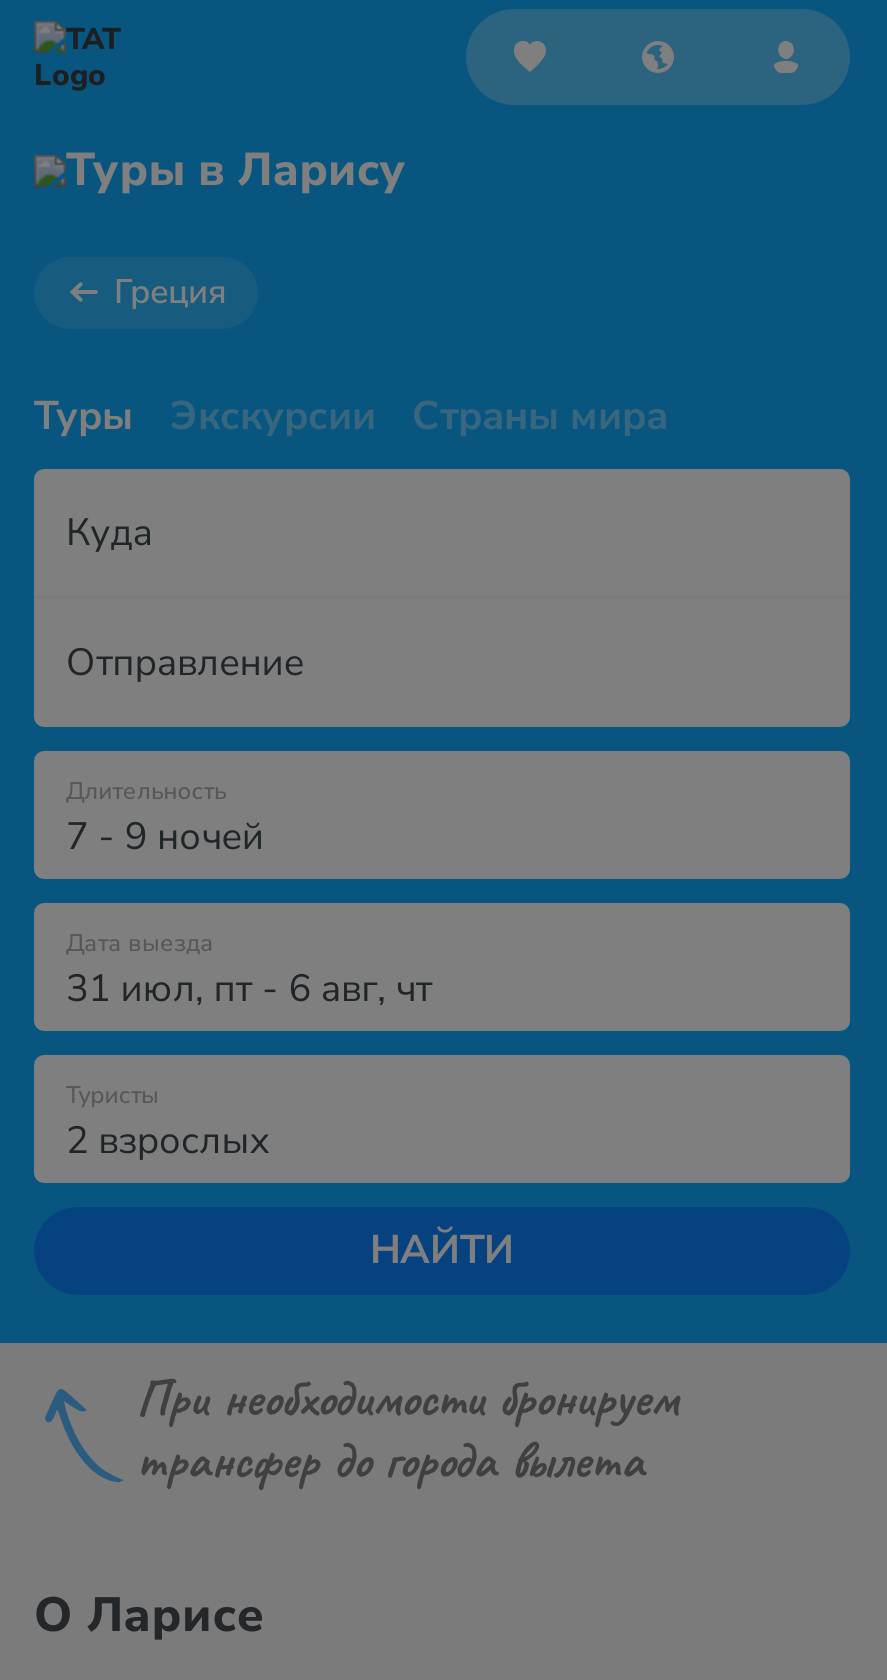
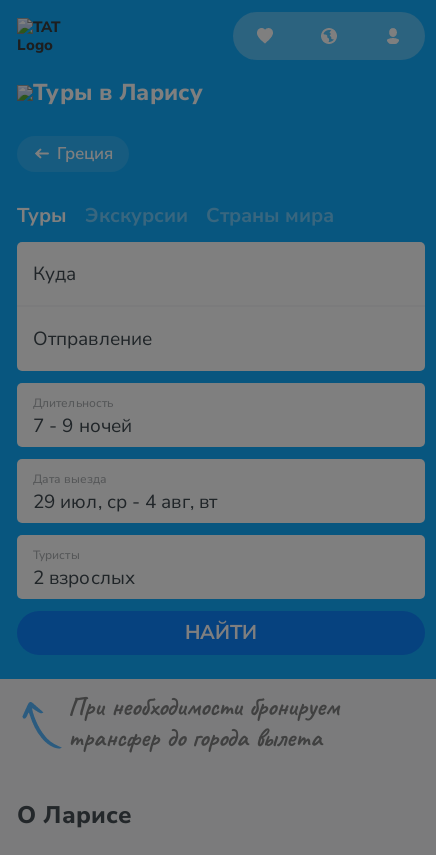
[66,963,432,1015] 31 июл, пт - 6 авг, чт -> [33,489,217,515] 29 июл, ср - 4 авг, вт

